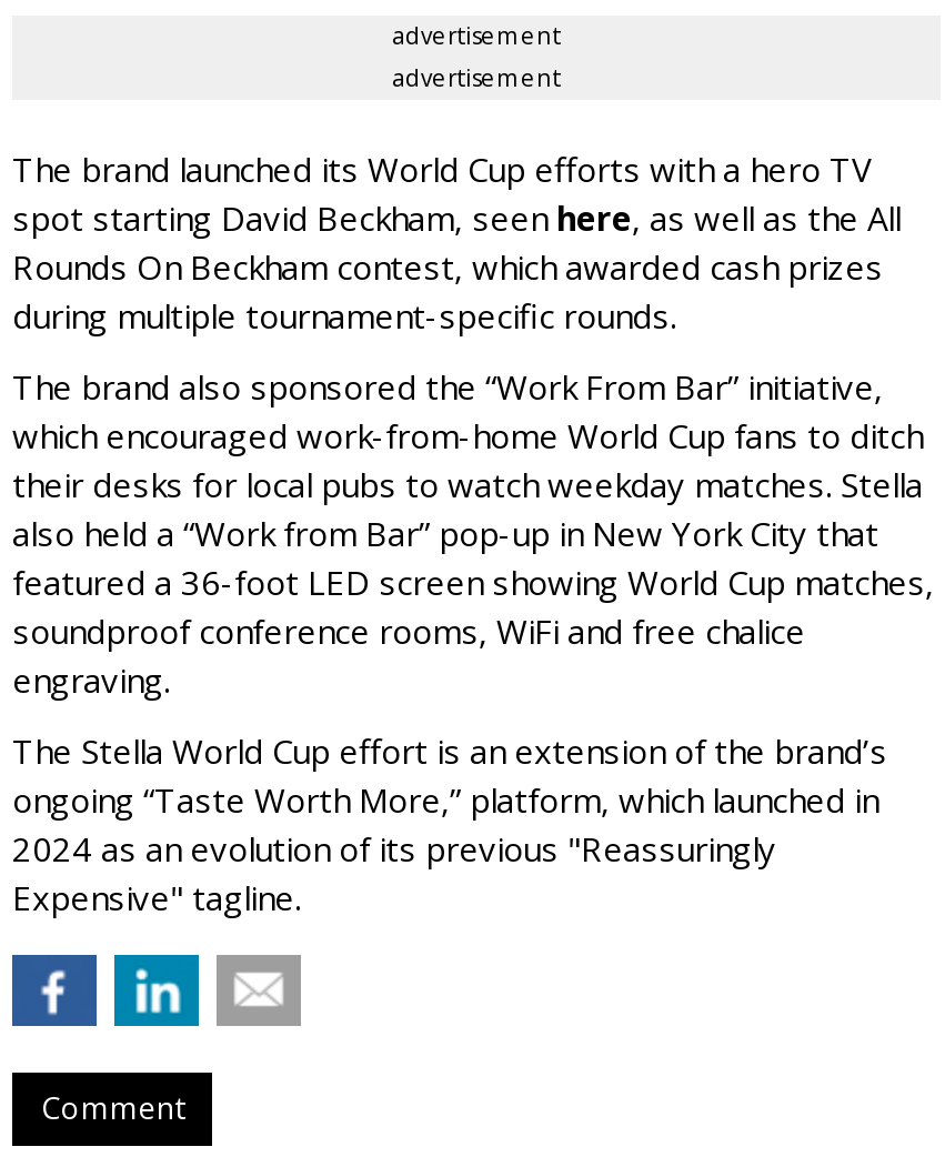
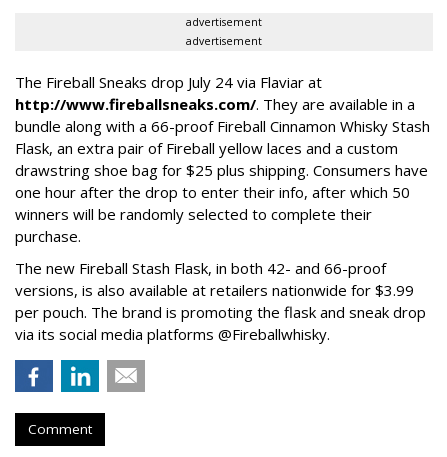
[12,146,934,919] The brand launched its World Cup efforts with a hero TV | spot starting David Beckham, seen here, as well as the All | Rounds On Beckham contest, which awarded cash prizes | during multiple tournament-specific rounds. | The brand also sponsored the “Work From Bar” initiative, | which encouraged work-from-home World Cup fans to ditch | their desks for local pubs to watch weekday matches. Stella | also held a “Work from Bar” pop-up in New York City that | featured a 36-foot LED screen showing World Cup matches, | soundproof conference rooms, WiFi and free chalice | engraving. | The Stella World Cup effort is an extension of the brand’s | ongoing “Taste Worth More,” platform, which launched in | 2024 as an evolution of its previous "Reassuringly | Expensive" tagline. -> [15,72,430,344] The Fireball Sneaks drop July 24 via Flaviar at | http://www.fireballsneaks.com/. They are available in a | bundle along with a 66-proof Fireball Cinnamon Whisky Stash | Flask, an extra pair of Fireball yellow laces and a custom | drawstring shoe bag for $25 plus shipping. Consumers have | one hour after the drop to enter their info, after which 50 | winners will be randomly selected to complete their | purchase. | The new Fireball Stash Flask, in both 42- and 66-proof | versions, is also available at retailers nationwide for $3.99 | per pouch. The brand is promoting the flask and sneak drop | via its social media platforms @Fireballwhisky.

